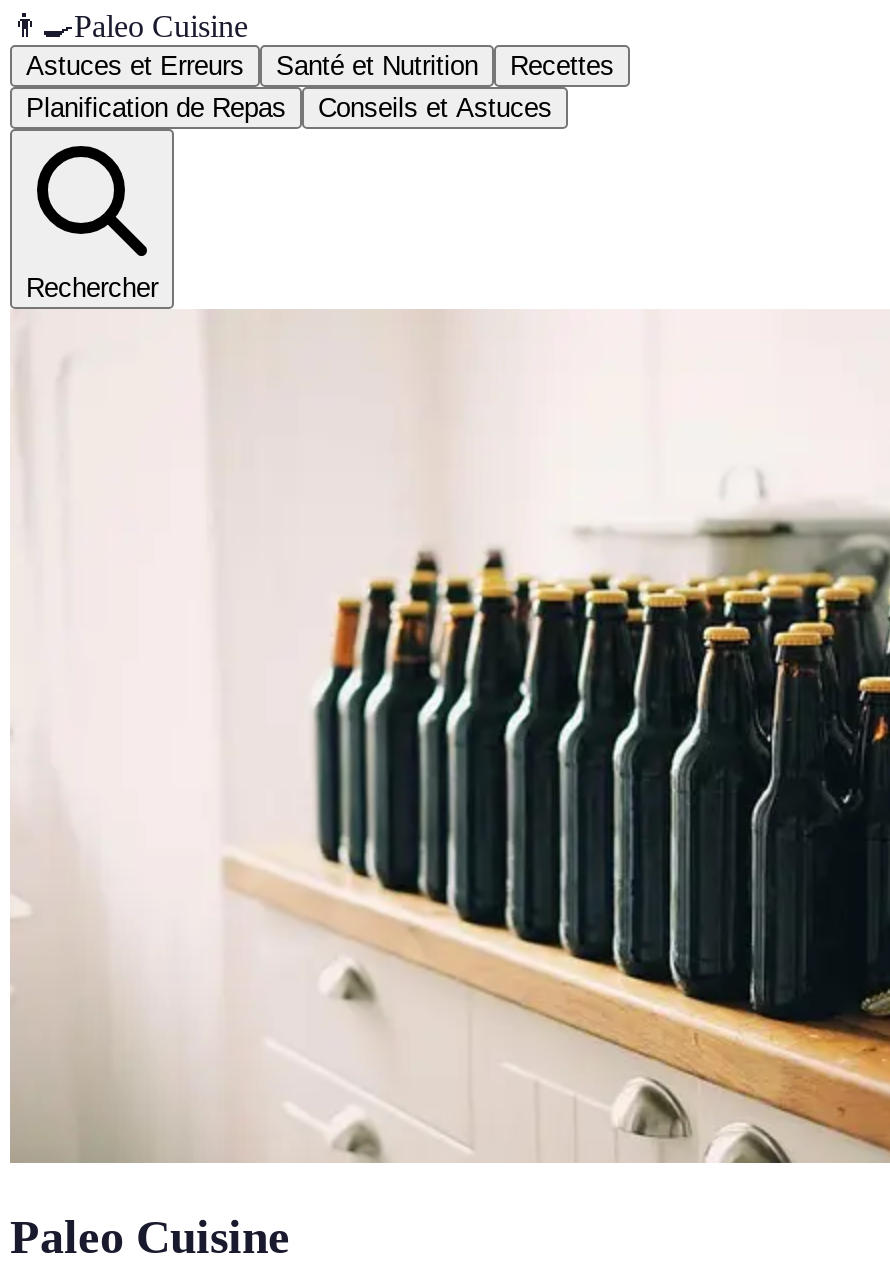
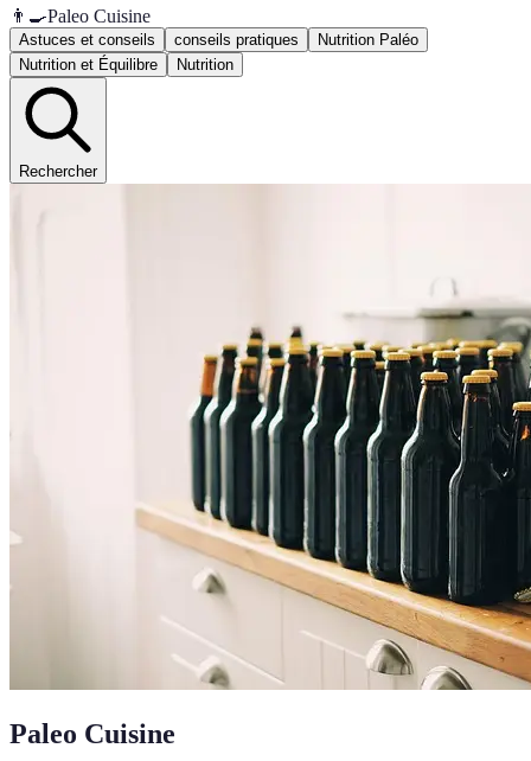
[26,51,614,123] Astuces et Erreurs | Santé et Nutrition | Recettes | Planification de Repas | Conseils et Astuces -> [19,31,418,73] Astuces et conseils | conseils pratiques | Nutrition Paléo | Nutrition et Équilibre | Nutrition

